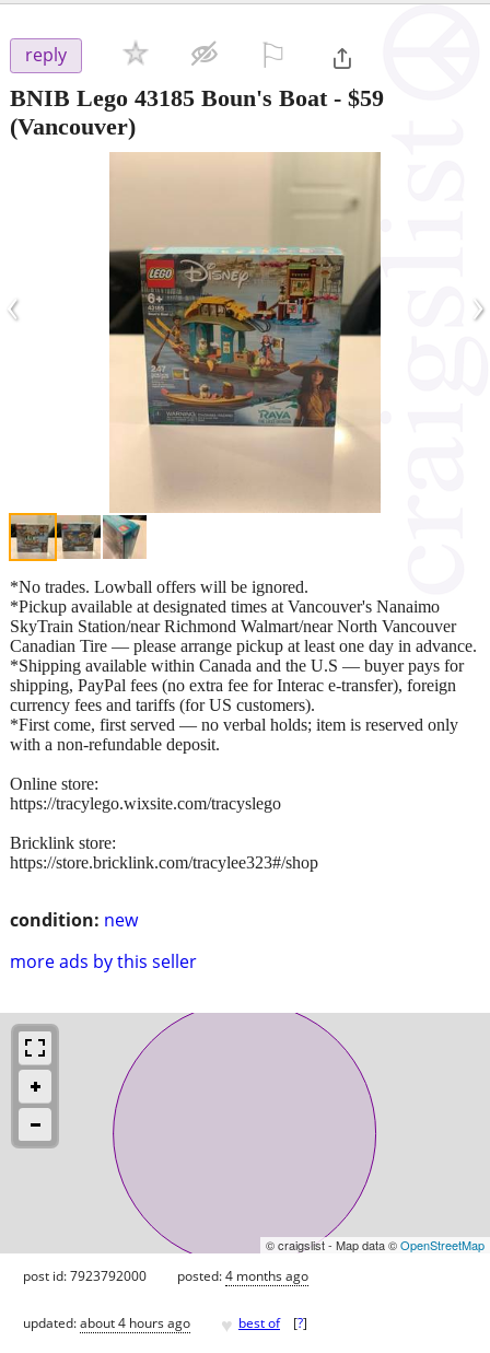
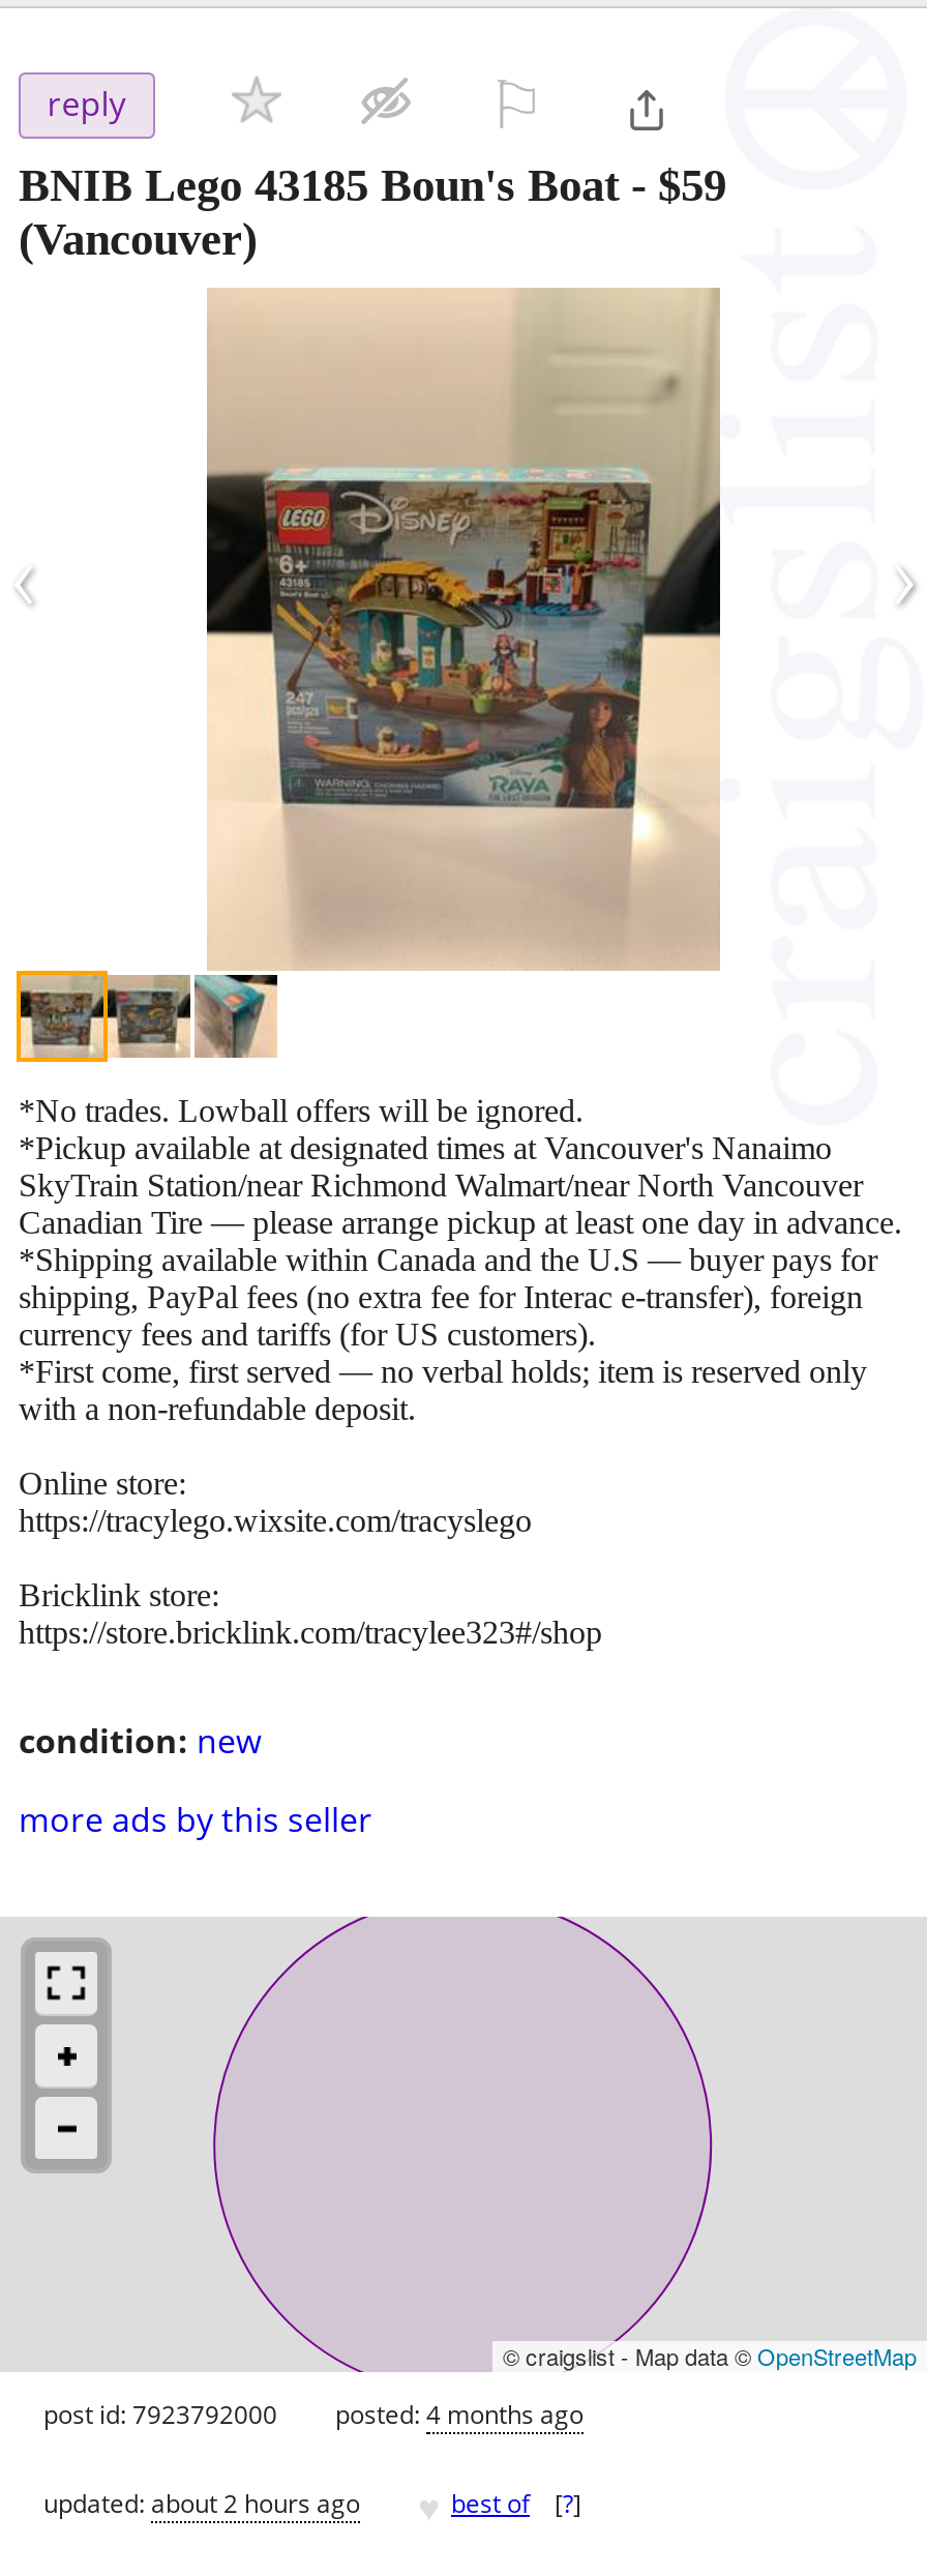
[23,1314,190,1332] updated: about 4 hours ago -> [43,2486,360,2521] updated: about 2 hours ago

